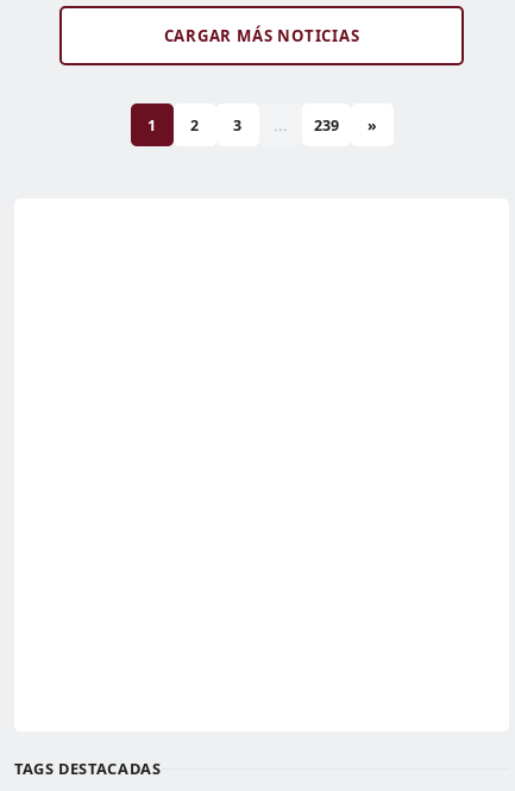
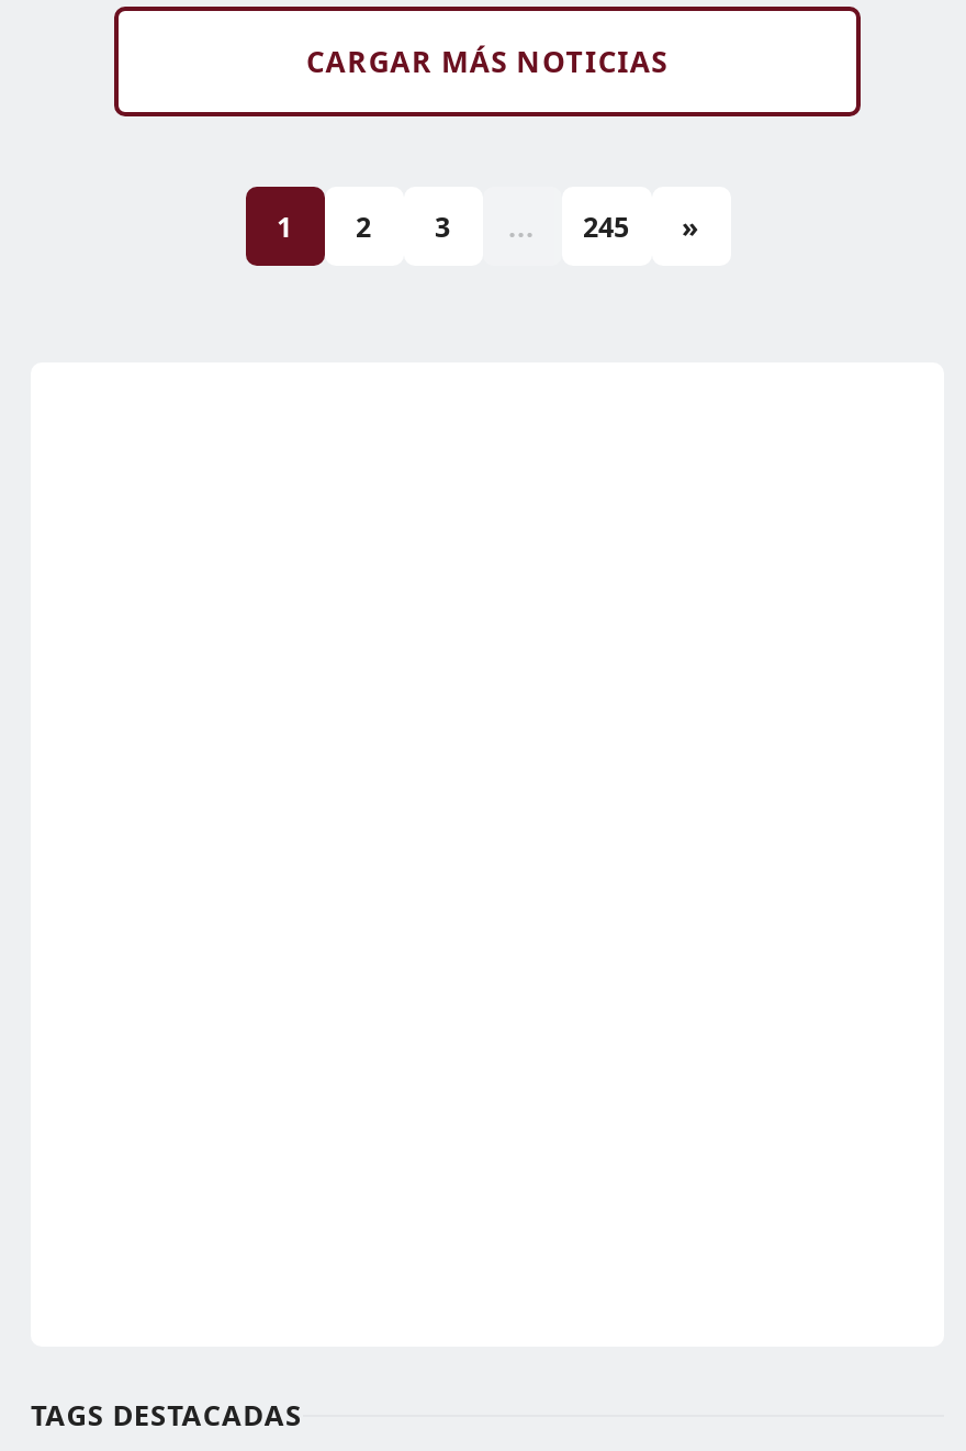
[313,115,338,135] 239 -> [583,208,629,245] 245

